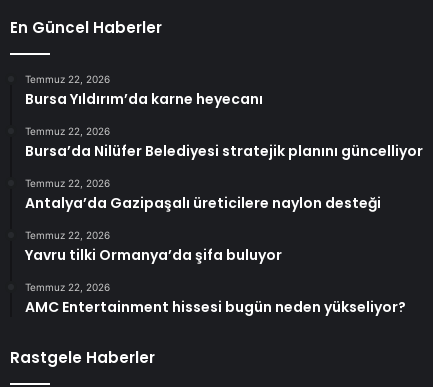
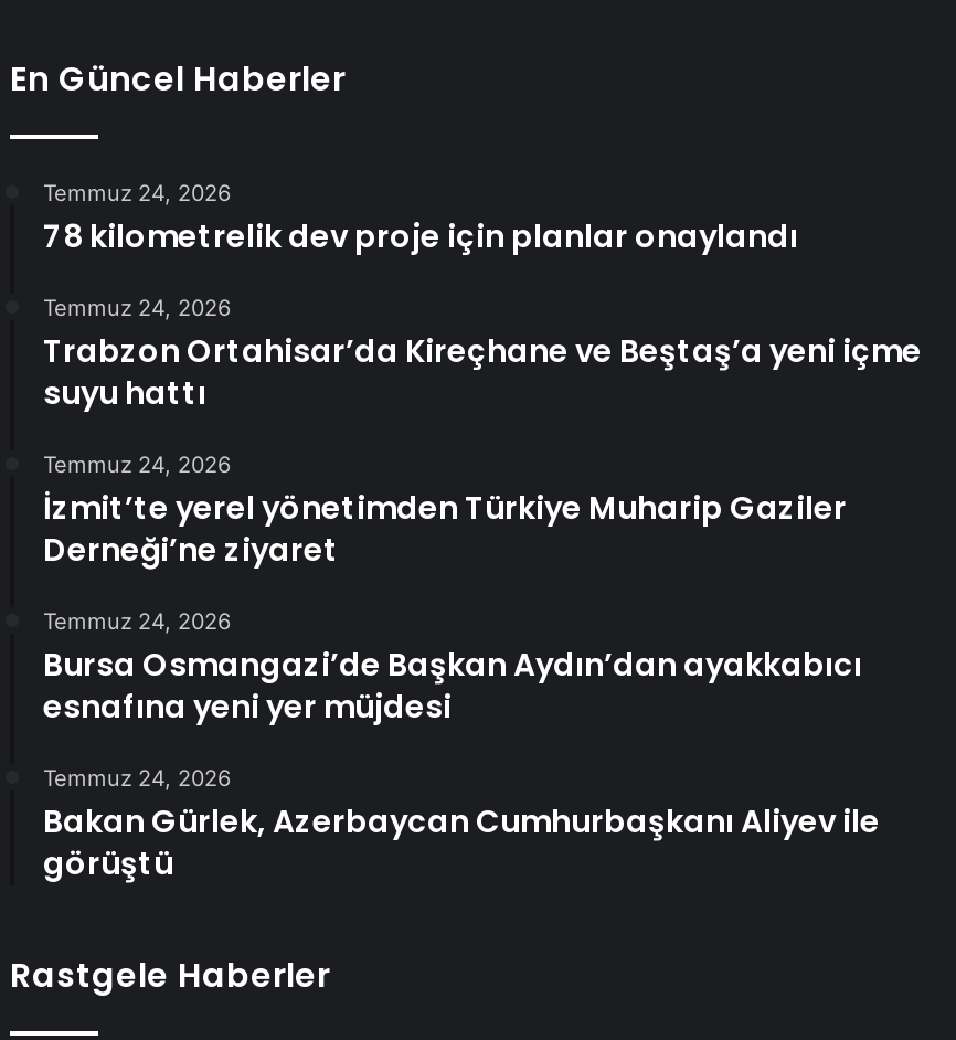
[25,72,263,108] Temmuz 22, 2026 | Bursa Yıldırım’da karne heyecanı -> [43,178,798,257] Temmuz 24, 2026 | 78 kilometrelik dev proje için planlar onaylandı
[25,124,423,160] Temmuz 22, 2026 | Bursa’da Nilüfer Belediyesi stratejik planını güncelliyor -> [43,293,922,414] Temmuz 24, 2026 | Trabzon Ortahisar’da Kireçhane ve Beştaş’a yeni içme | suyu hattı
[25,176,381,212] Temmuz 22, 2026 | Antalya’da Gazipaşalı üreticilere naylon desteği -> [43,449,847,571] Temmuz 24, 2026 | İzmit’te yerel yönetimden Türkiye Muharip Gaziler | Derneği’ne ziyaret
[25,228,282,264] Temmuz 22, 2026 | Yavru tilki Ormanya’da şifa buluyor -> [43,606,862,728] Temmuz 24, 2026 | Bursa Osmangazi’de Başkan Aydın’dan ayakkabıcı | esnafına yeni yer müjdesi
[25,280,406,316] Temmuz 22, 2026 | AMC Entertainment hissesi bugün neden yükseliyor? -> [43,763,880,884] Temmuz 24, 2026 | Bakan Gürlek, Azerbaycan Cumhurbaşkanı Aliyev ile | görüştü

